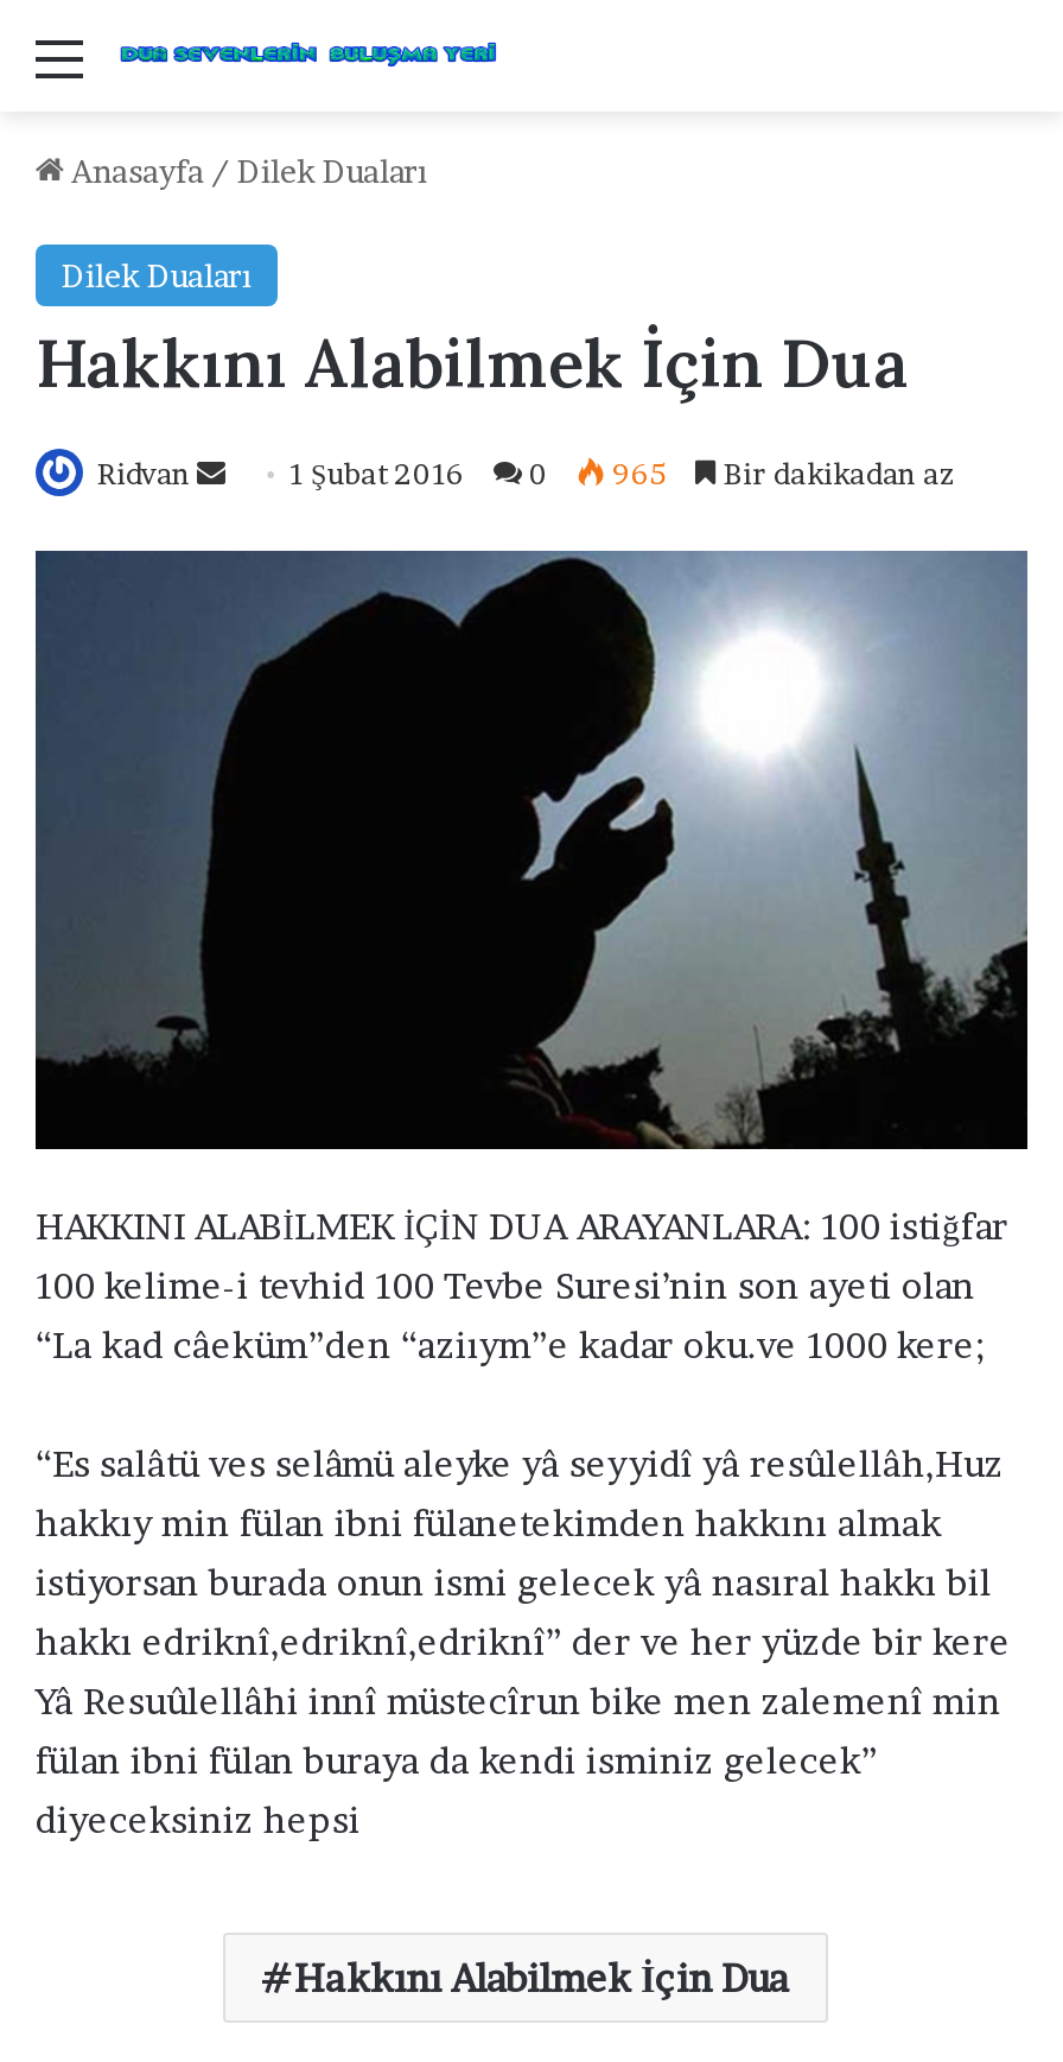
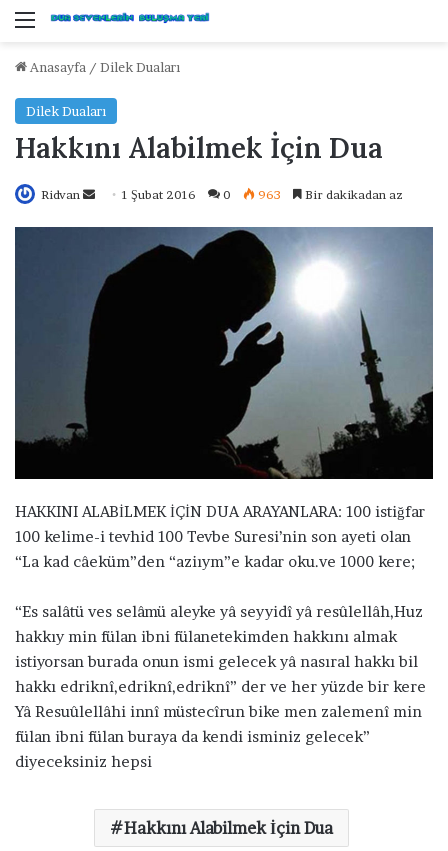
[605,457,667,492] 965 -> [255,187,281,202] 963

